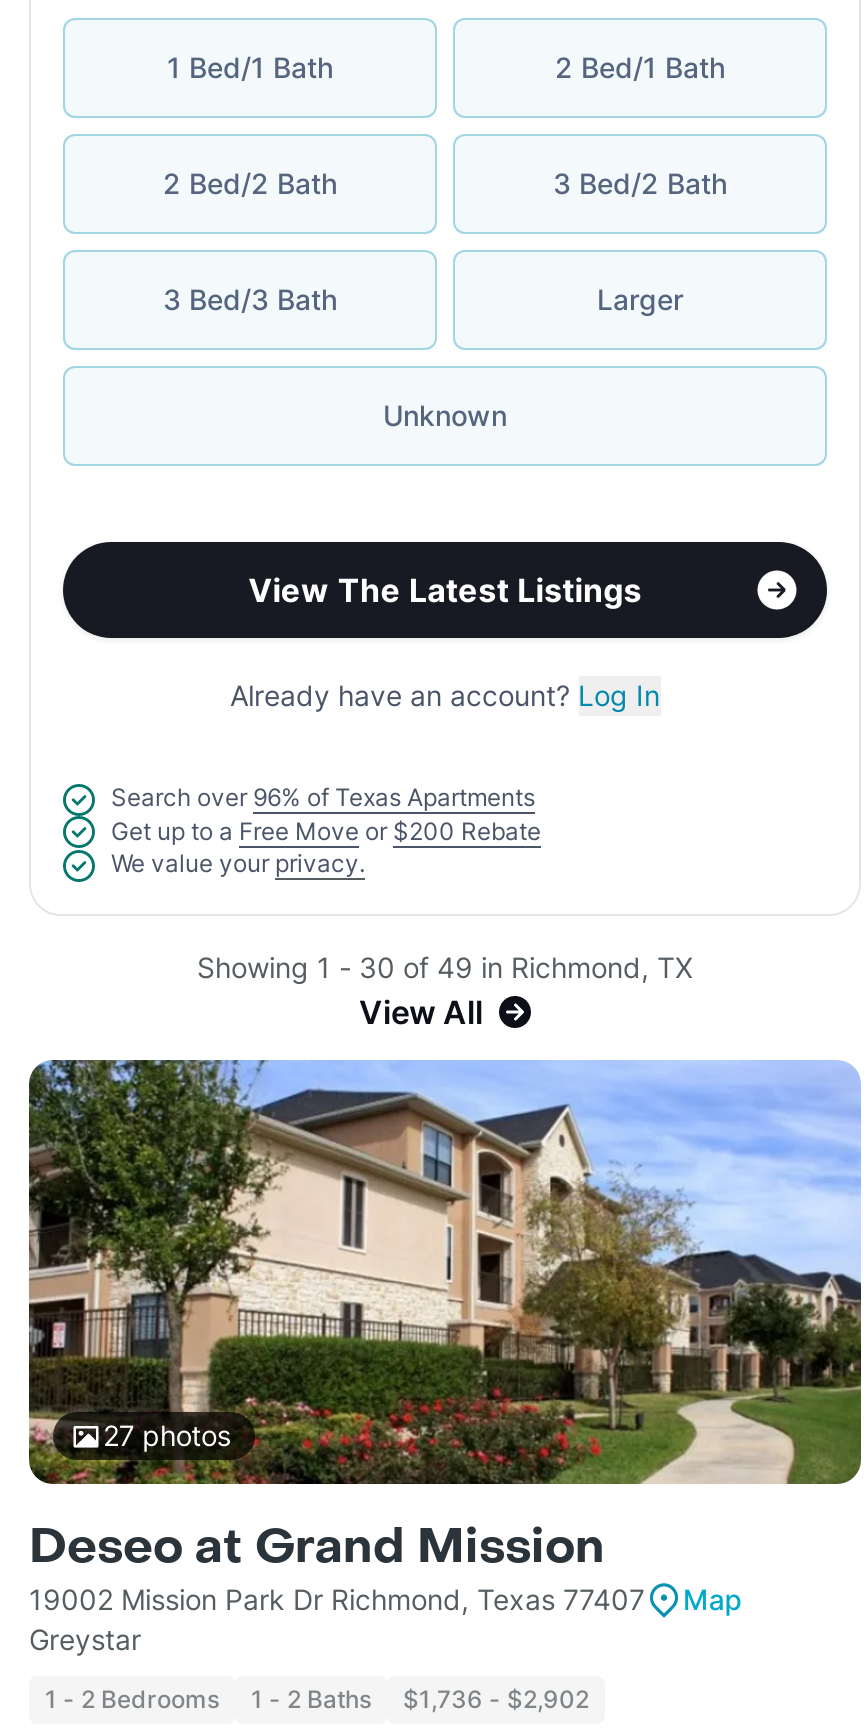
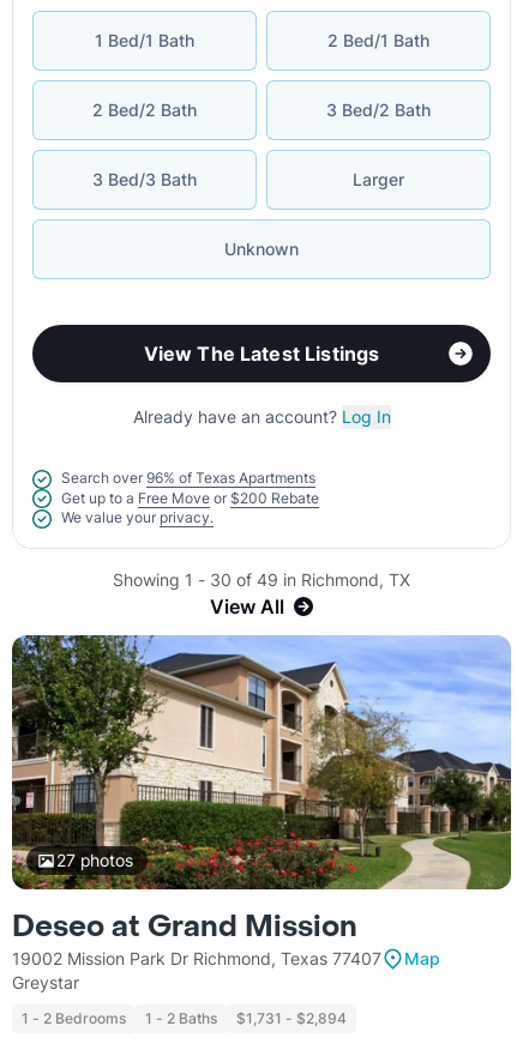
[45,1684,589,1714] 1 - 2 Bedrooms 1 - 2 Baths $1,736 - $2,902 -> [22,1009,347,1027] 1 - 2 Bedrooms 1 - 2 Baths $1,731 - $2,894

